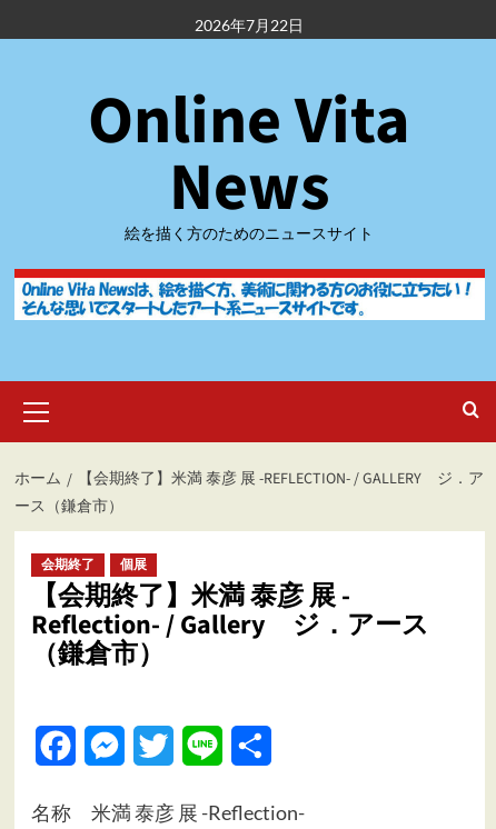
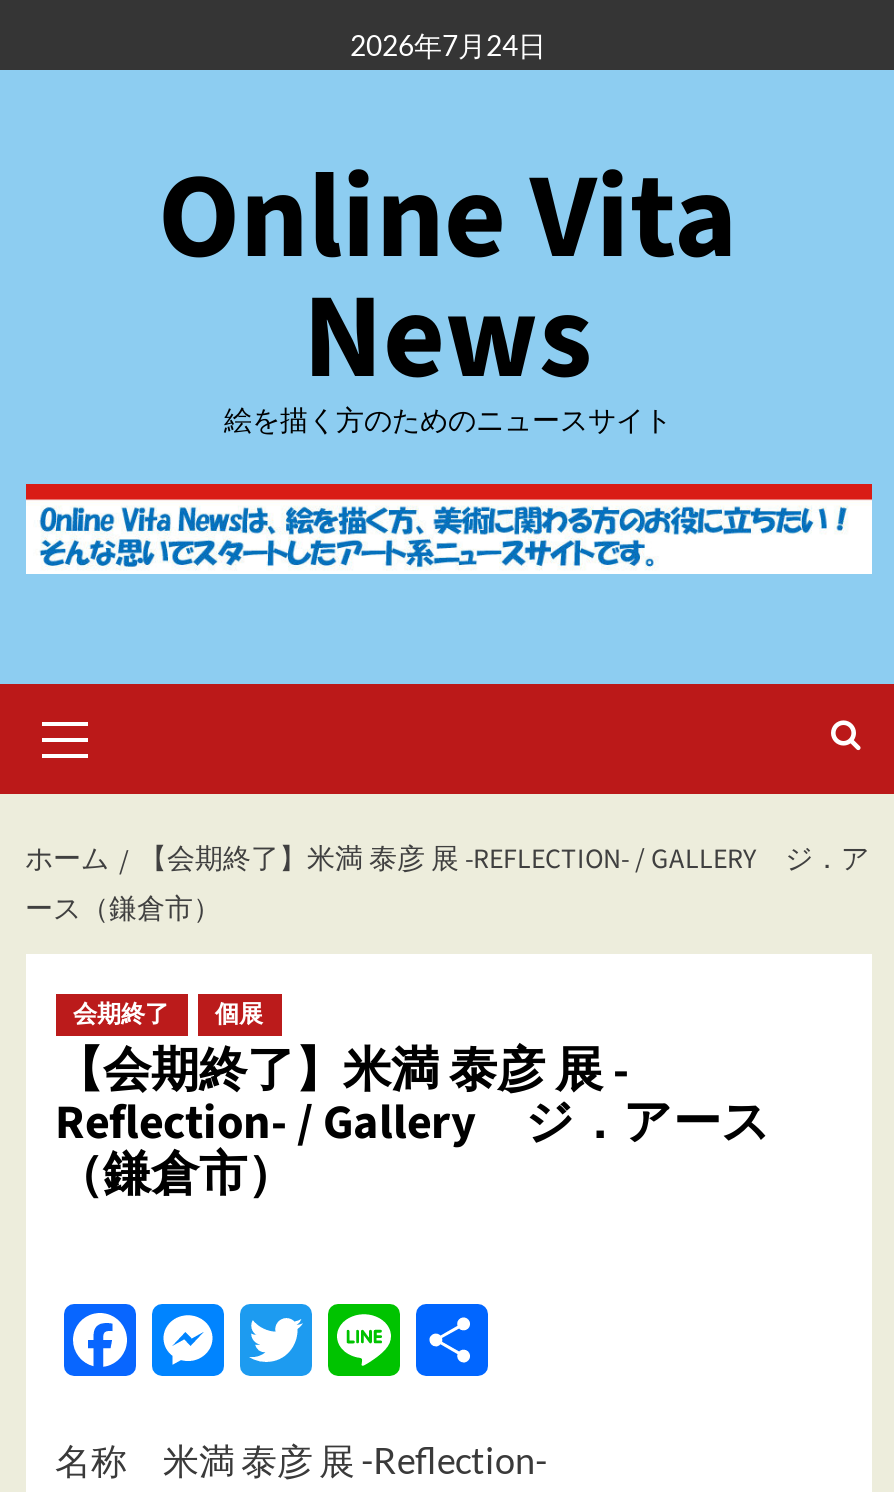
[195,16,304,34] 2026年7月22日 -> [350,28,546,62] 2026年7月24日

